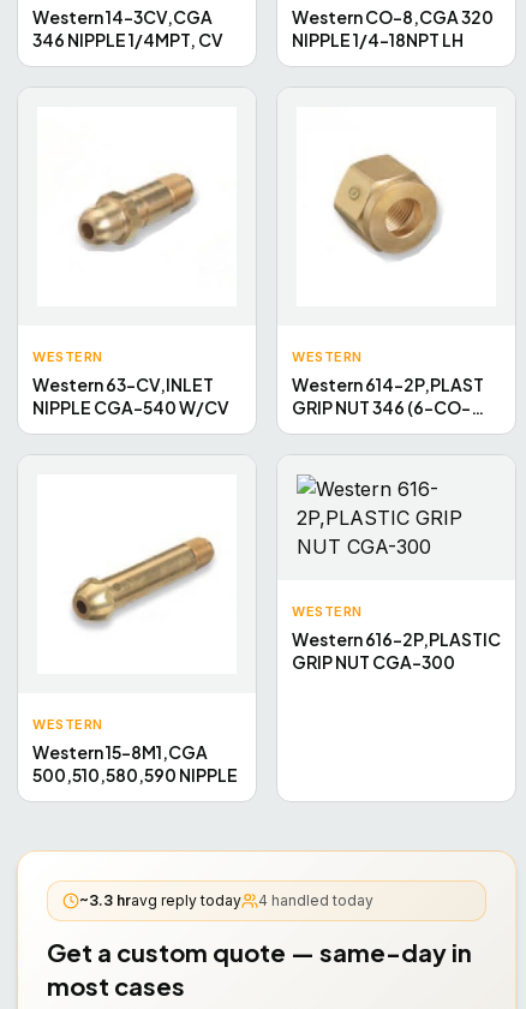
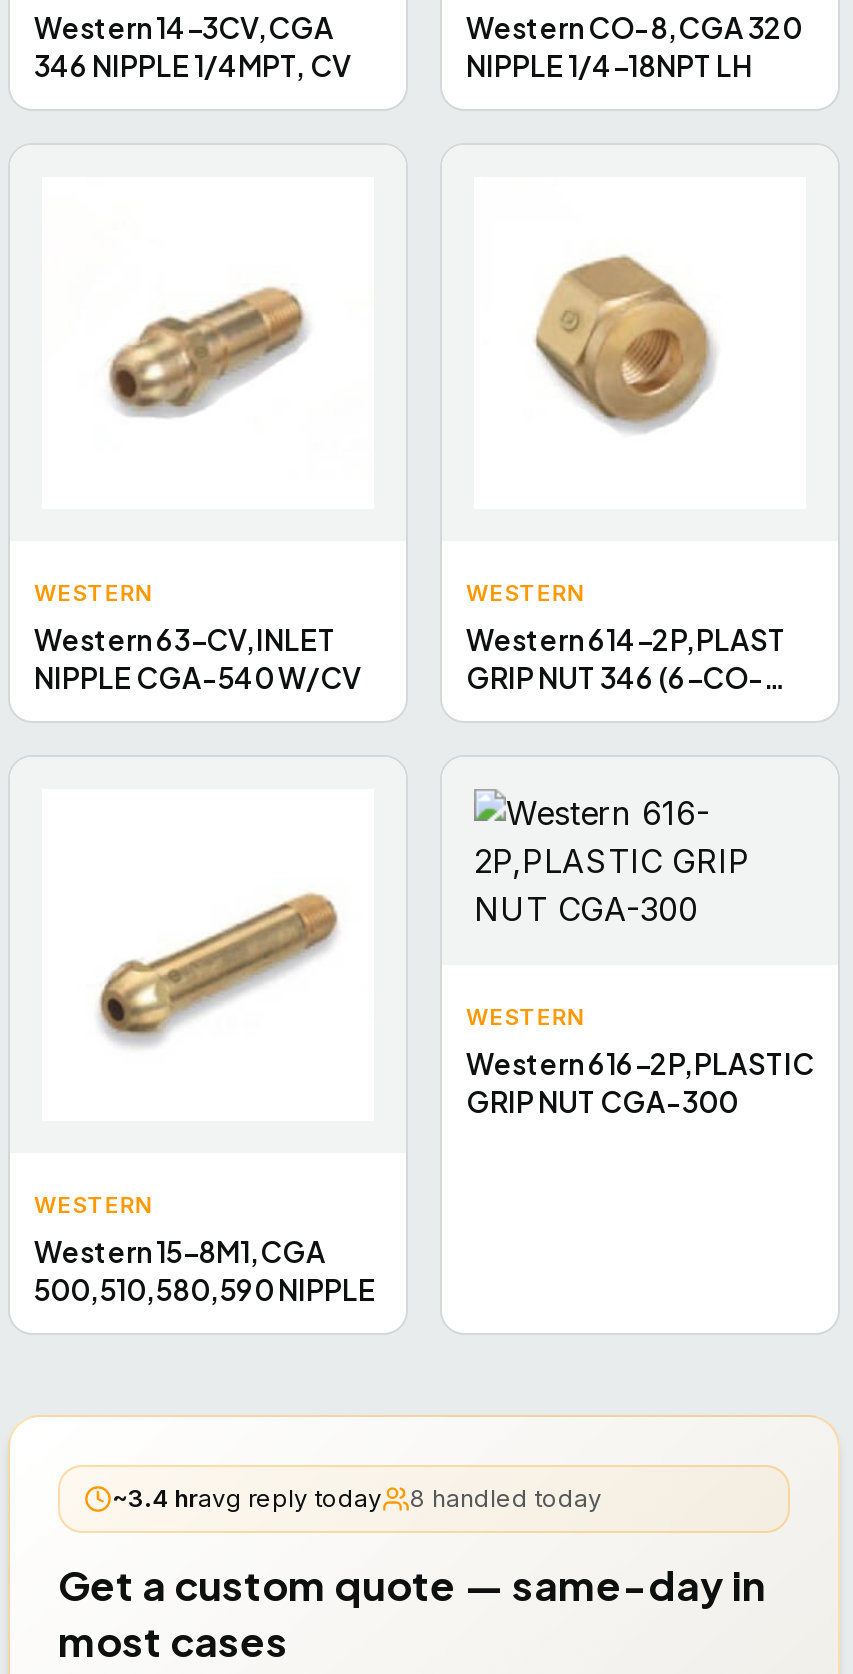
[79,891,241,909] ~3.3 hravg reply today -> [112,1483,382,1513] ~3.4 hravg reply today
[258,891,373,909] 4 handled today -> [410,1483,602,1513] 8 handled today

